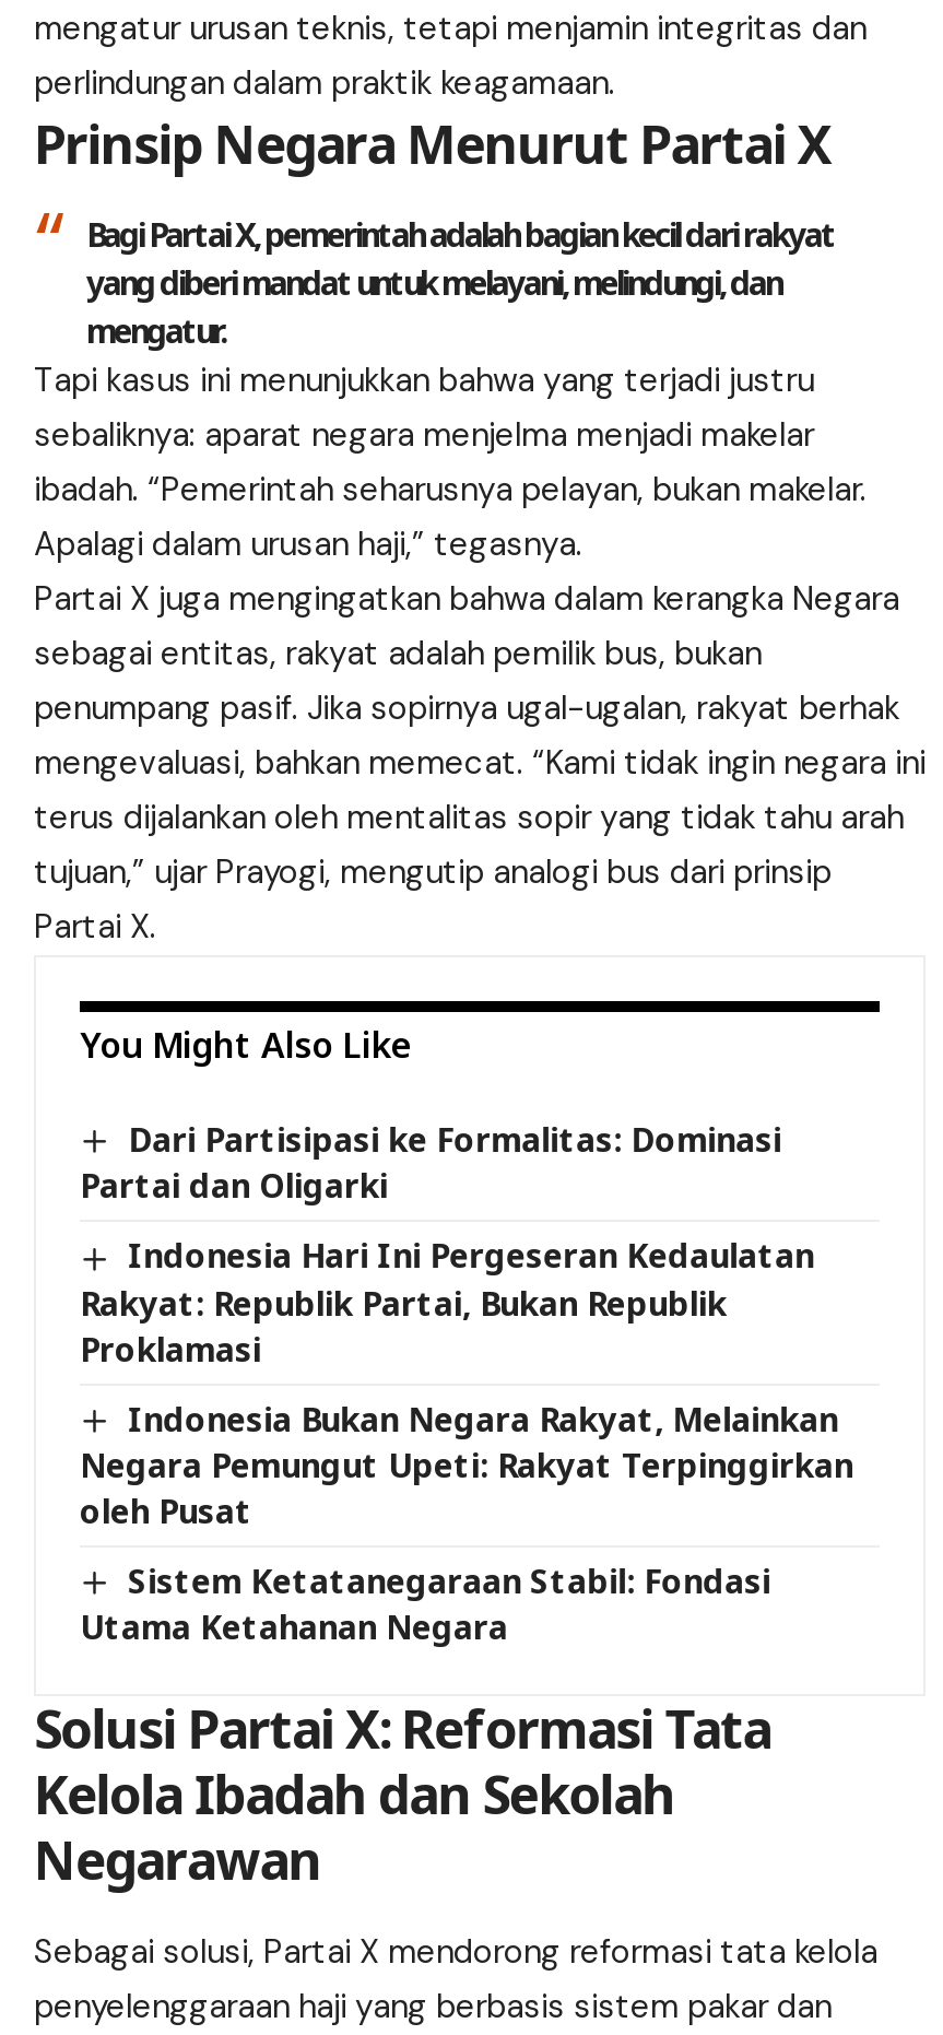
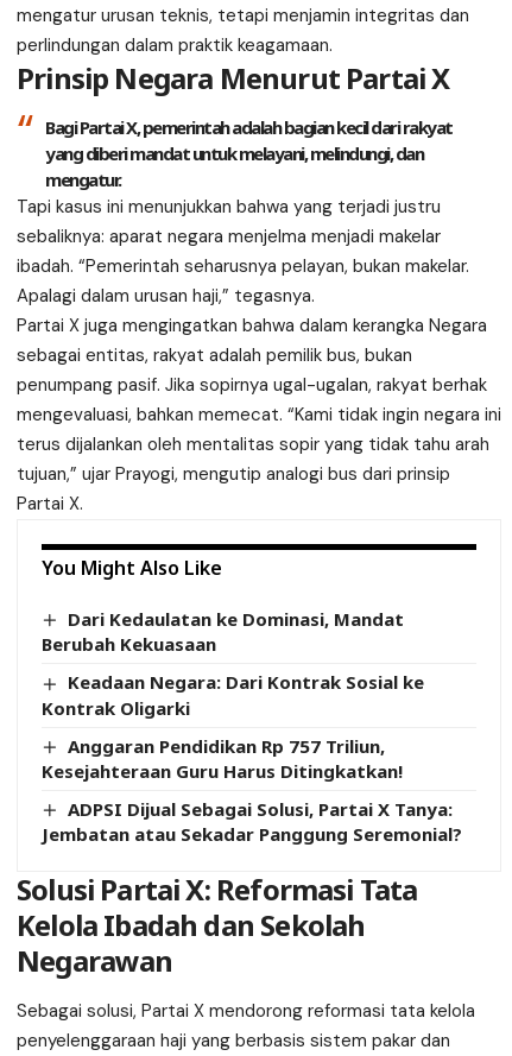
[80,1116,781,1207] Dari Partisipasi ke Formalitas: Dominasi | Partai dan Oligarki -> [42,607,404,656] Dari Kedaulatan ke Dominasi, Mandat | Berubah Kekuasaan
[80,1233,814,1369] Indonesia Hari Ini Pergeseran Kedaulatan | Rakyat: Republik Partai, Bukan Republik | Proklamasi -> [42,670,424,719] Keadaan Negara: Dari Kontrak Sosial ke | Kontrak Oligarki
[80,1396,853,1532] Indonesia Bukan Negara Rakyat, Melainkan | Negara Pemungut Upeti: Rakyat Terpinggirkan | oleh Pusat -> [42,733,403,783] Anggaran Pendidikan Rp 757 Triliun, | Kesejahteraan Guru Harus Ditingkatkan!
[80,1558,771,1649] Sistem Ketatanegaraan Stabil: Fondasi | Utama Ketahanan Negara -> [42,797,462,846] ADPSI Dijual Sebagai Solusi, Partai X Tanya: | Jembatan atau Sekadar Panggung Seremonial?

